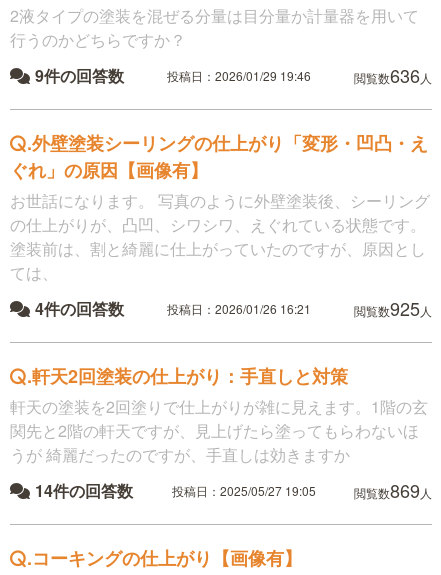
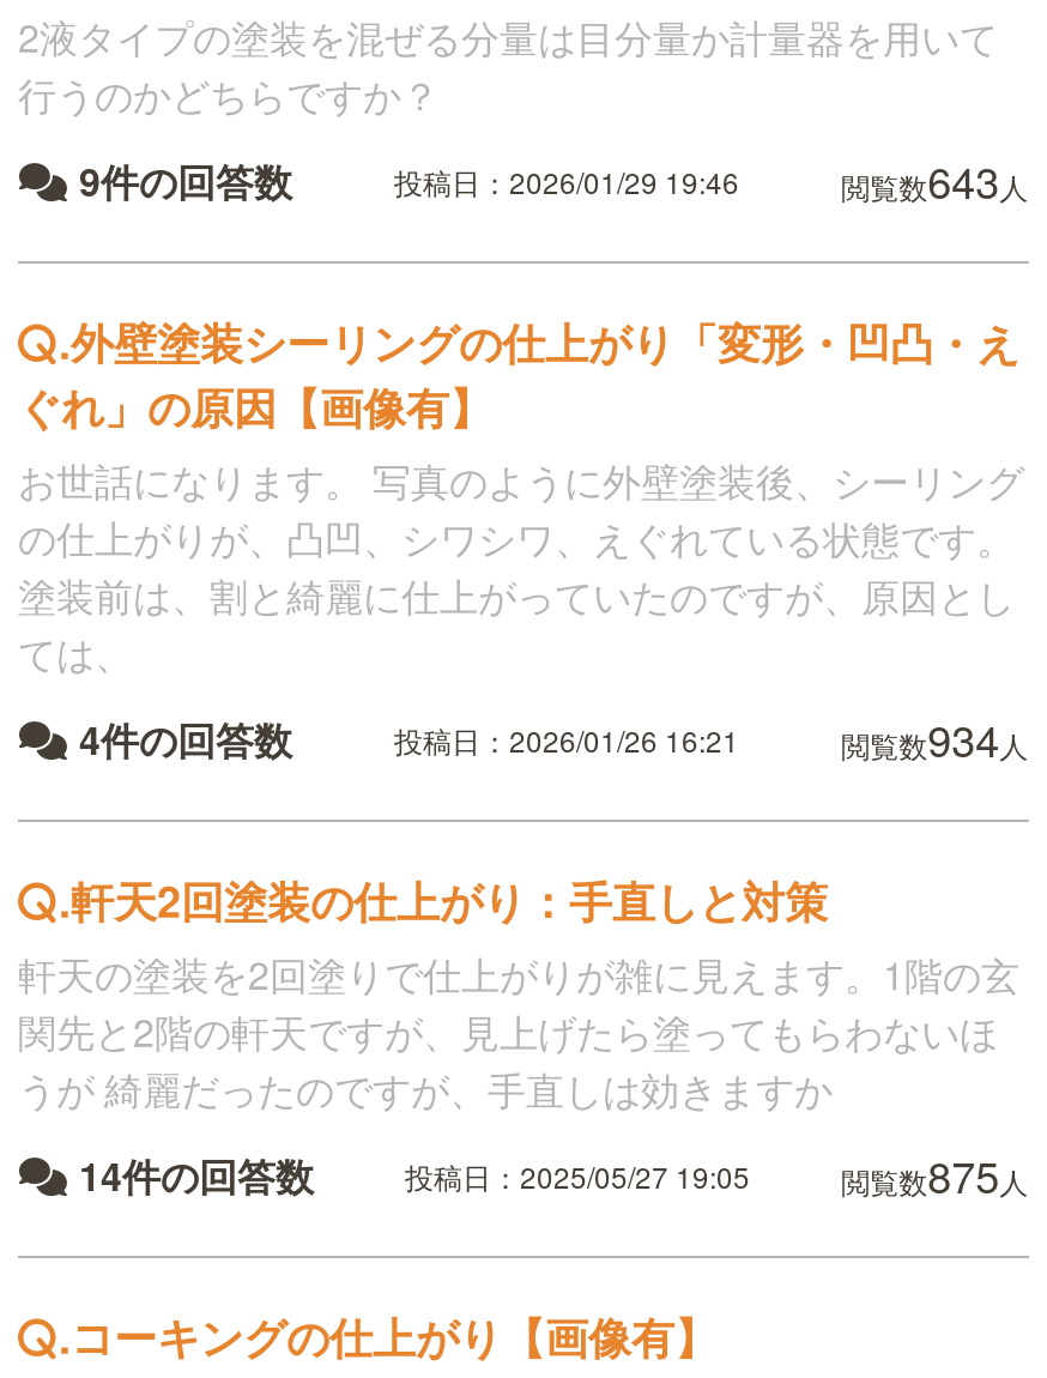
[354,62,432,88] 閲覧数636人 -> [841,149,1028,211] 閲覧数643人
[354,295,432,321] 閲覧数925人 -> [841,707,1028,769] 閲覧数934人
[354,477,432,503] 閲覧数869人 -> [841,1143,1028,1205] 閲覧数875人

